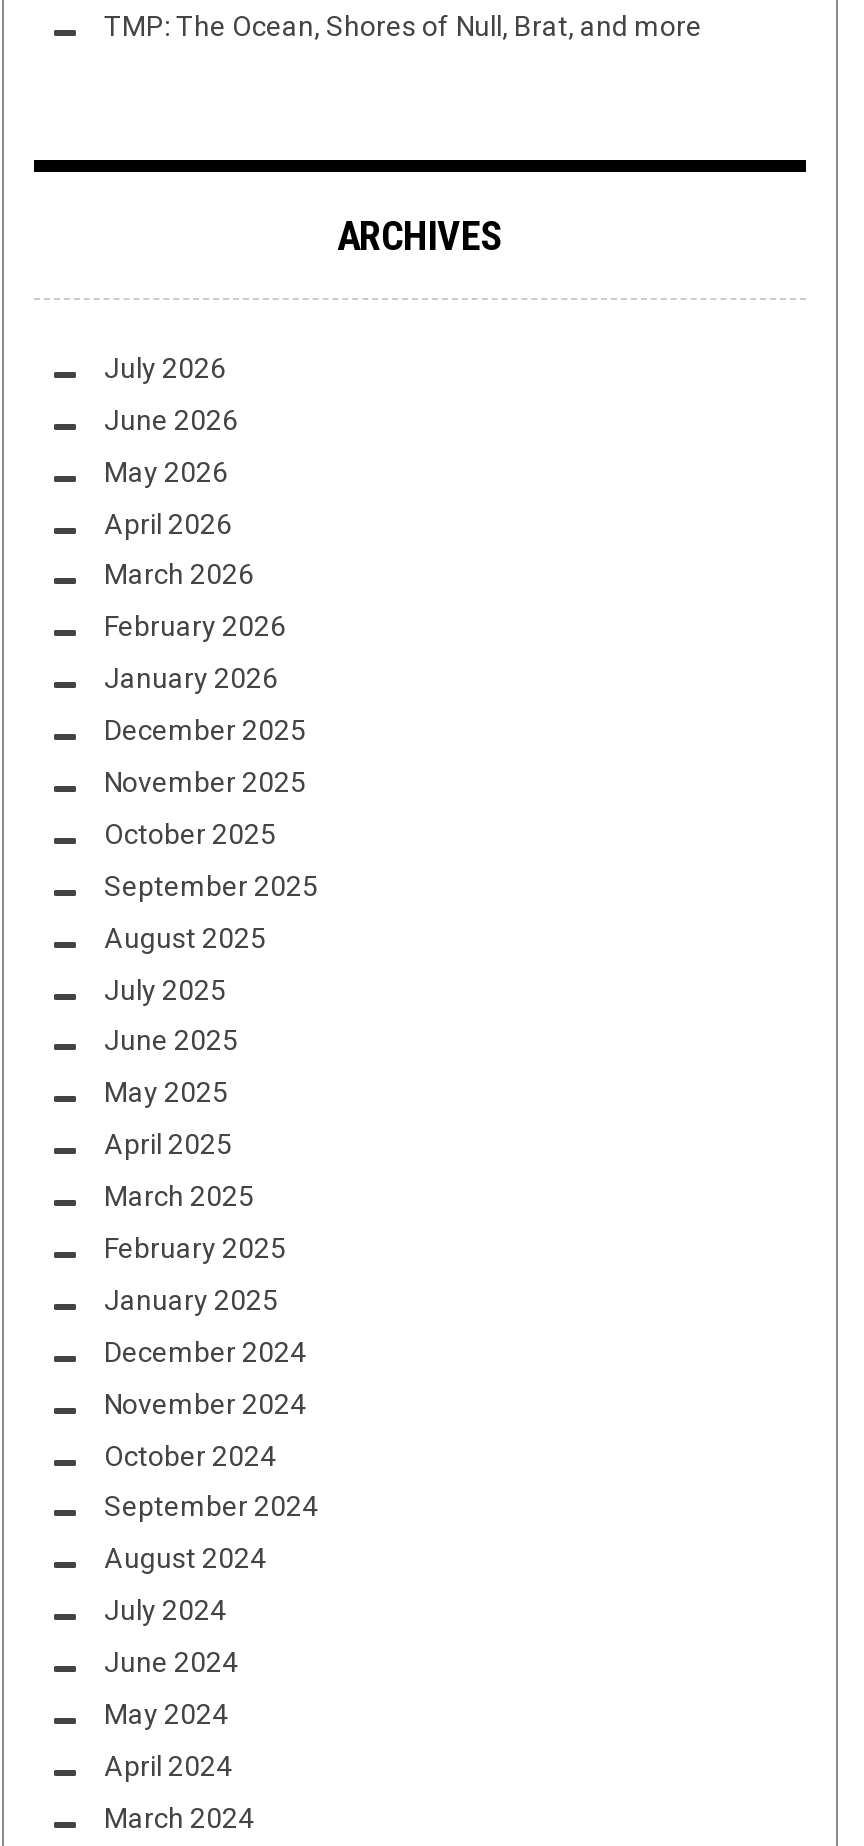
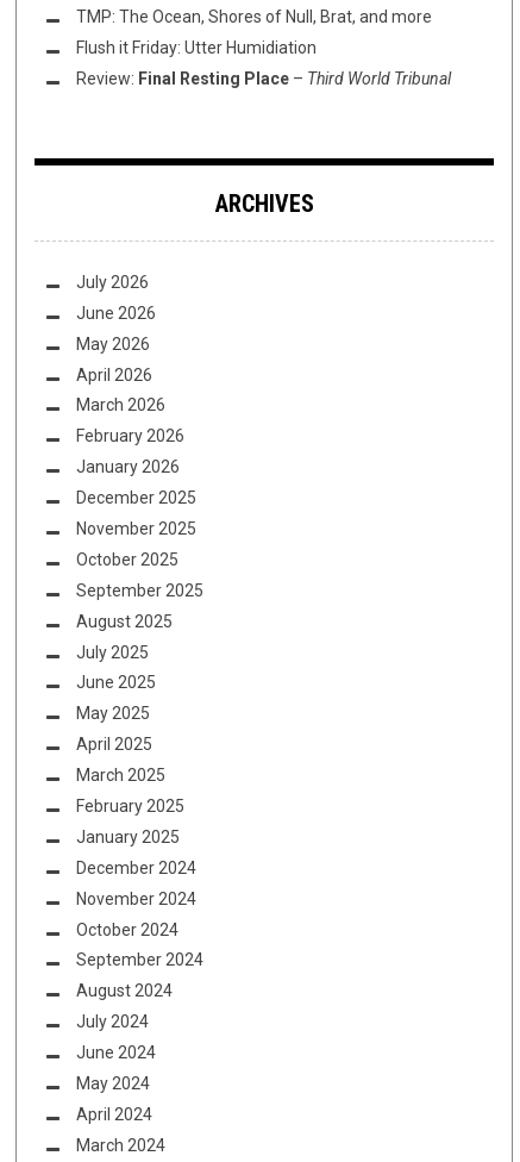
none -> [76,38,451,88] Flush it Friday: Utter Humidiation | Review: Final Resting Place – Third World Tribunal

